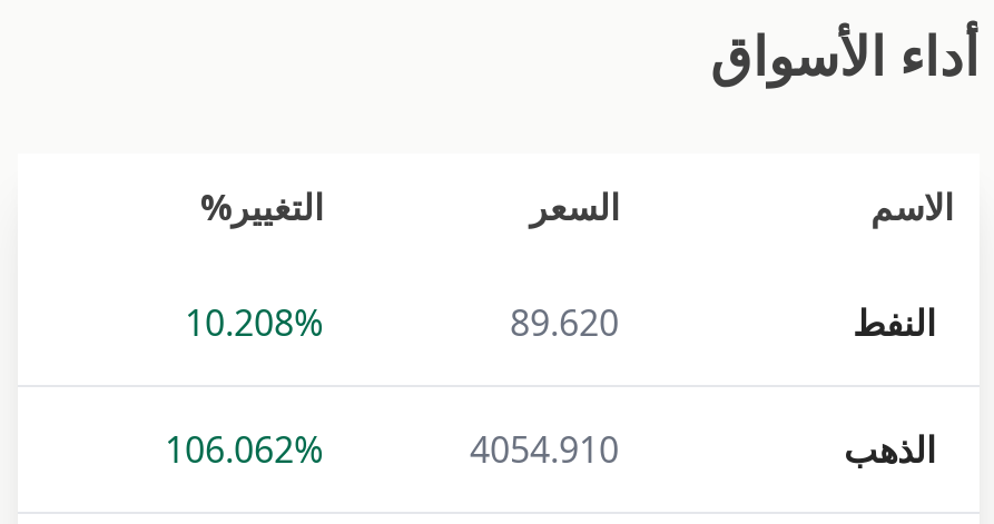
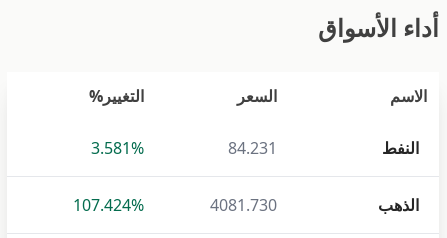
[185,297,323,346] 10.208% -> [91,137,144,159] 3.581%
[510,297,619,346] 89.620 -> [228,137,277,159] 84.231
[165,424,323,473] 106.062% -> [73,194,144,216] 107.424%
[470,424,619,473] 4054.910 -> [210,194,277,216] 4081.730

